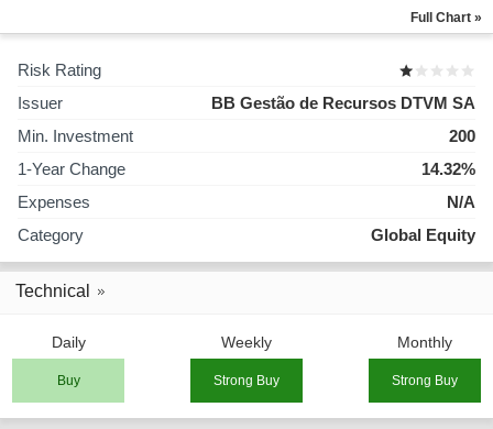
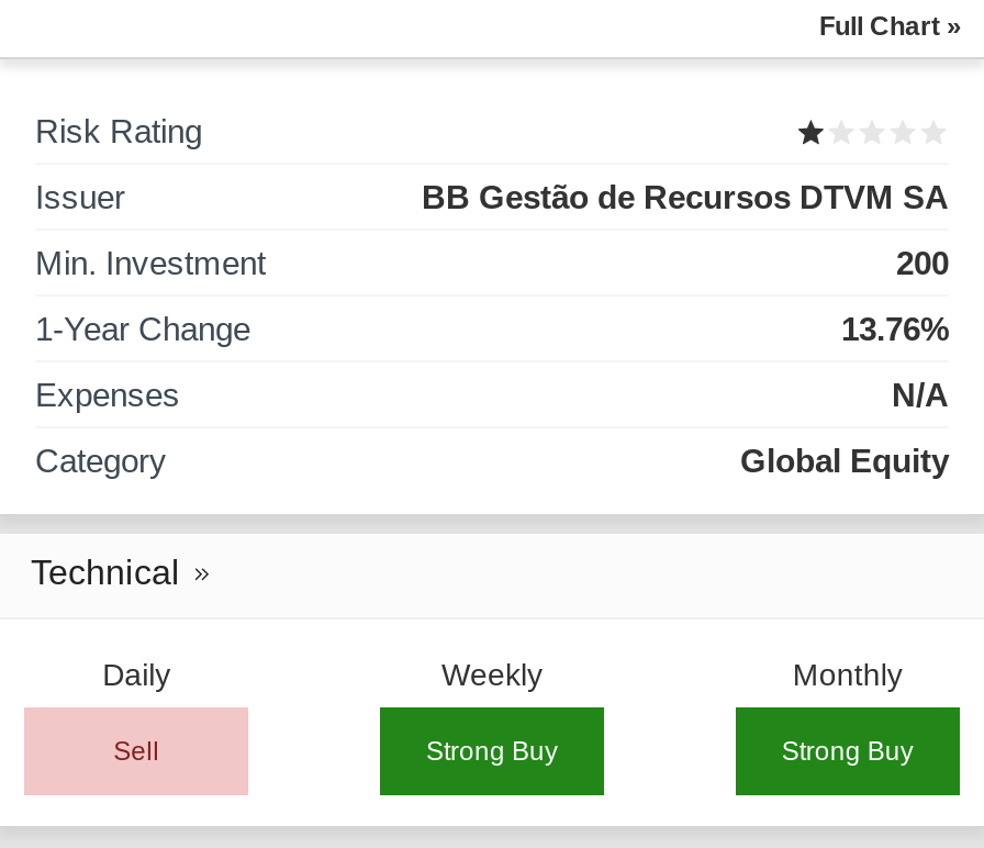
[421,160,475,178] 14.32% -> [841,310,949,347] 13.76%
[57,373,80,388] Buy -> [113,736,159,767] Sell

